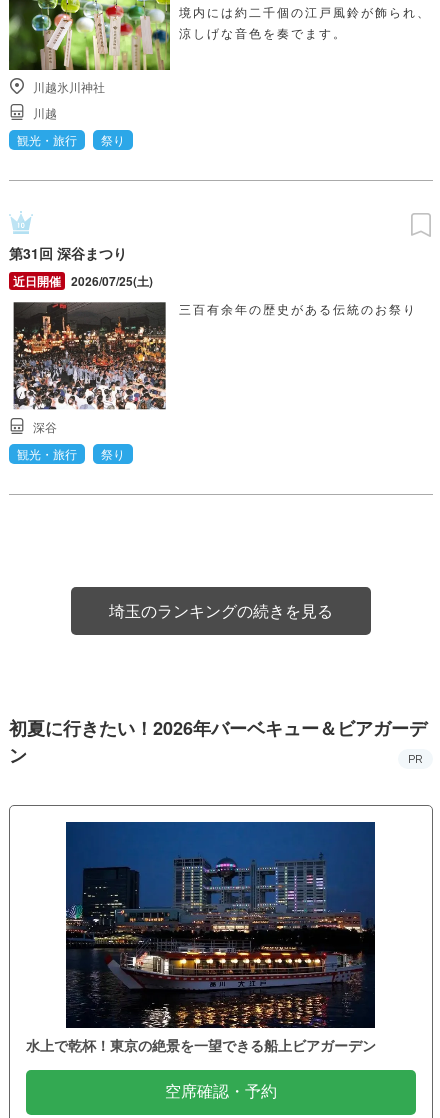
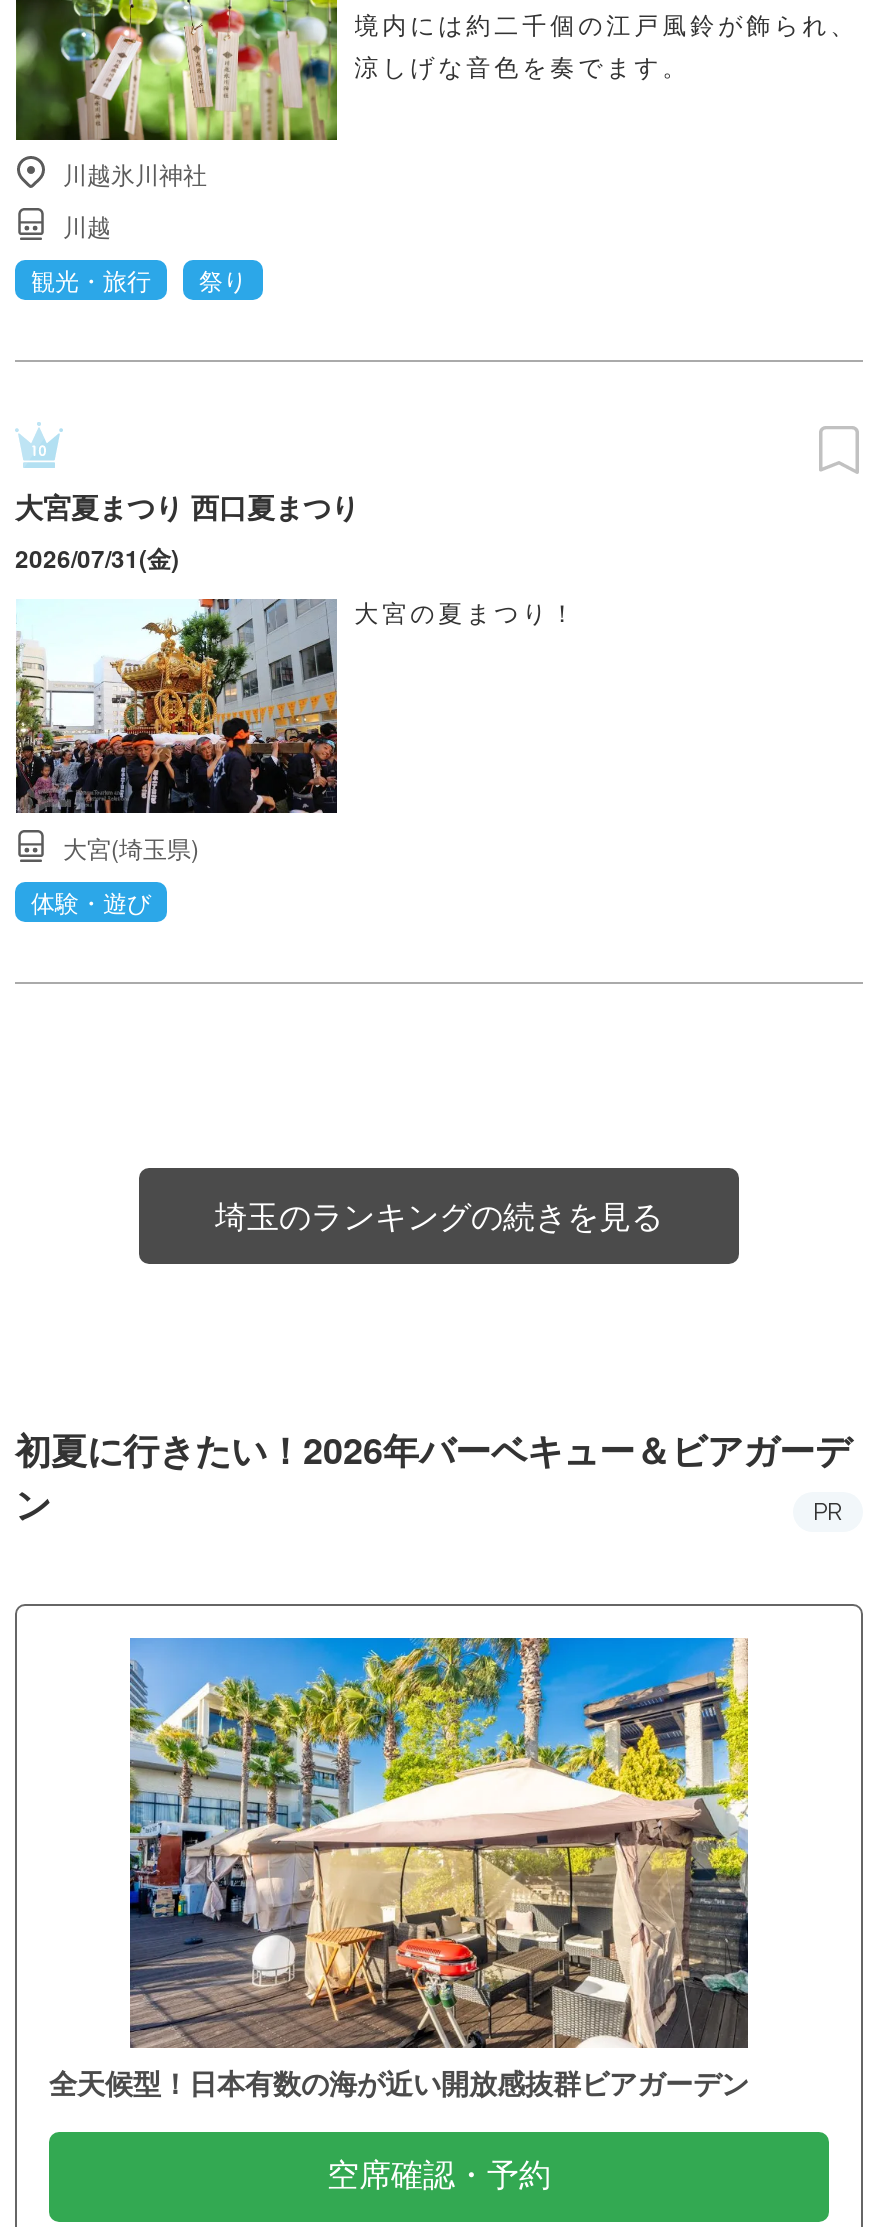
[9,243,153,290] 第31回 深谷まつり | 2026/07/25(土) -> [15,487,359,577] 大宮夏まつり 西口夏まつり | 2026/07/31(金)
[9,301,170,435] [image] | 深谷 -> [13,598,339,864] [image] | 大宮(埼玉県)
[179,300,417,317] 三百有余年の歴史がある伝統のお祭り -> [354,595,578,629] 大宮の夏まつり！
[17,445,125,462] 観光・旅行 | 祭り -> [31,884,151,918] 体験・遊び
[26,821,376,1055] [image] | 水上で乾杯！東京の絶景を一望できる船上ビアガーデン -> [49,1636,751,2103] [image] | 全天候型！日本有数の海が近い開放感抜群ビアガーデン

